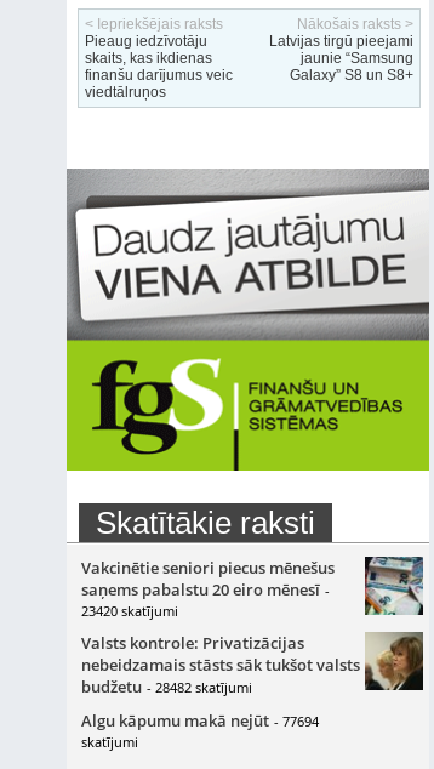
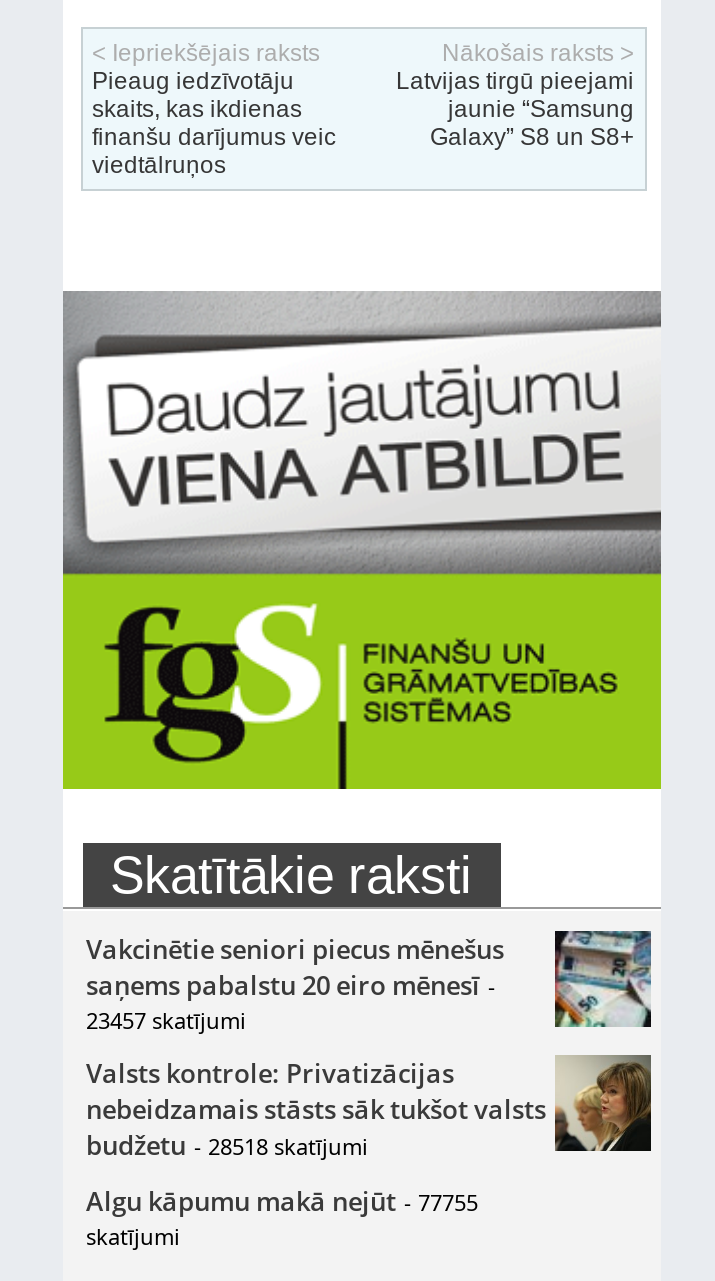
[81,601,178,620] 23420 skatījumi -> [86,1005,246,1035] 23457 skatījumi
[81,675,252,697] budžetu - 28482 skatījumi -> [86,1127,368,1163] budžetu - 28518 skatījumi
[81,709,318,731] Algu kāpumu makā nejūt - 77694 -> [86,1183,478,1219] Algu kāpumu makā nejūt - 77755

